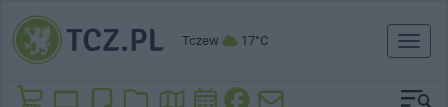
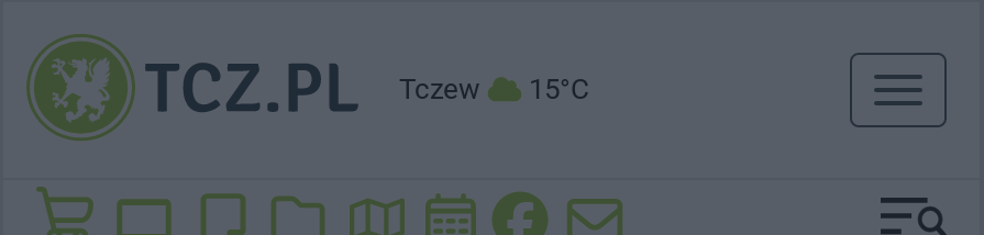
[182,33,268,48] Tczew 17°C -> [399,72,588,105] Tczew 15°C

